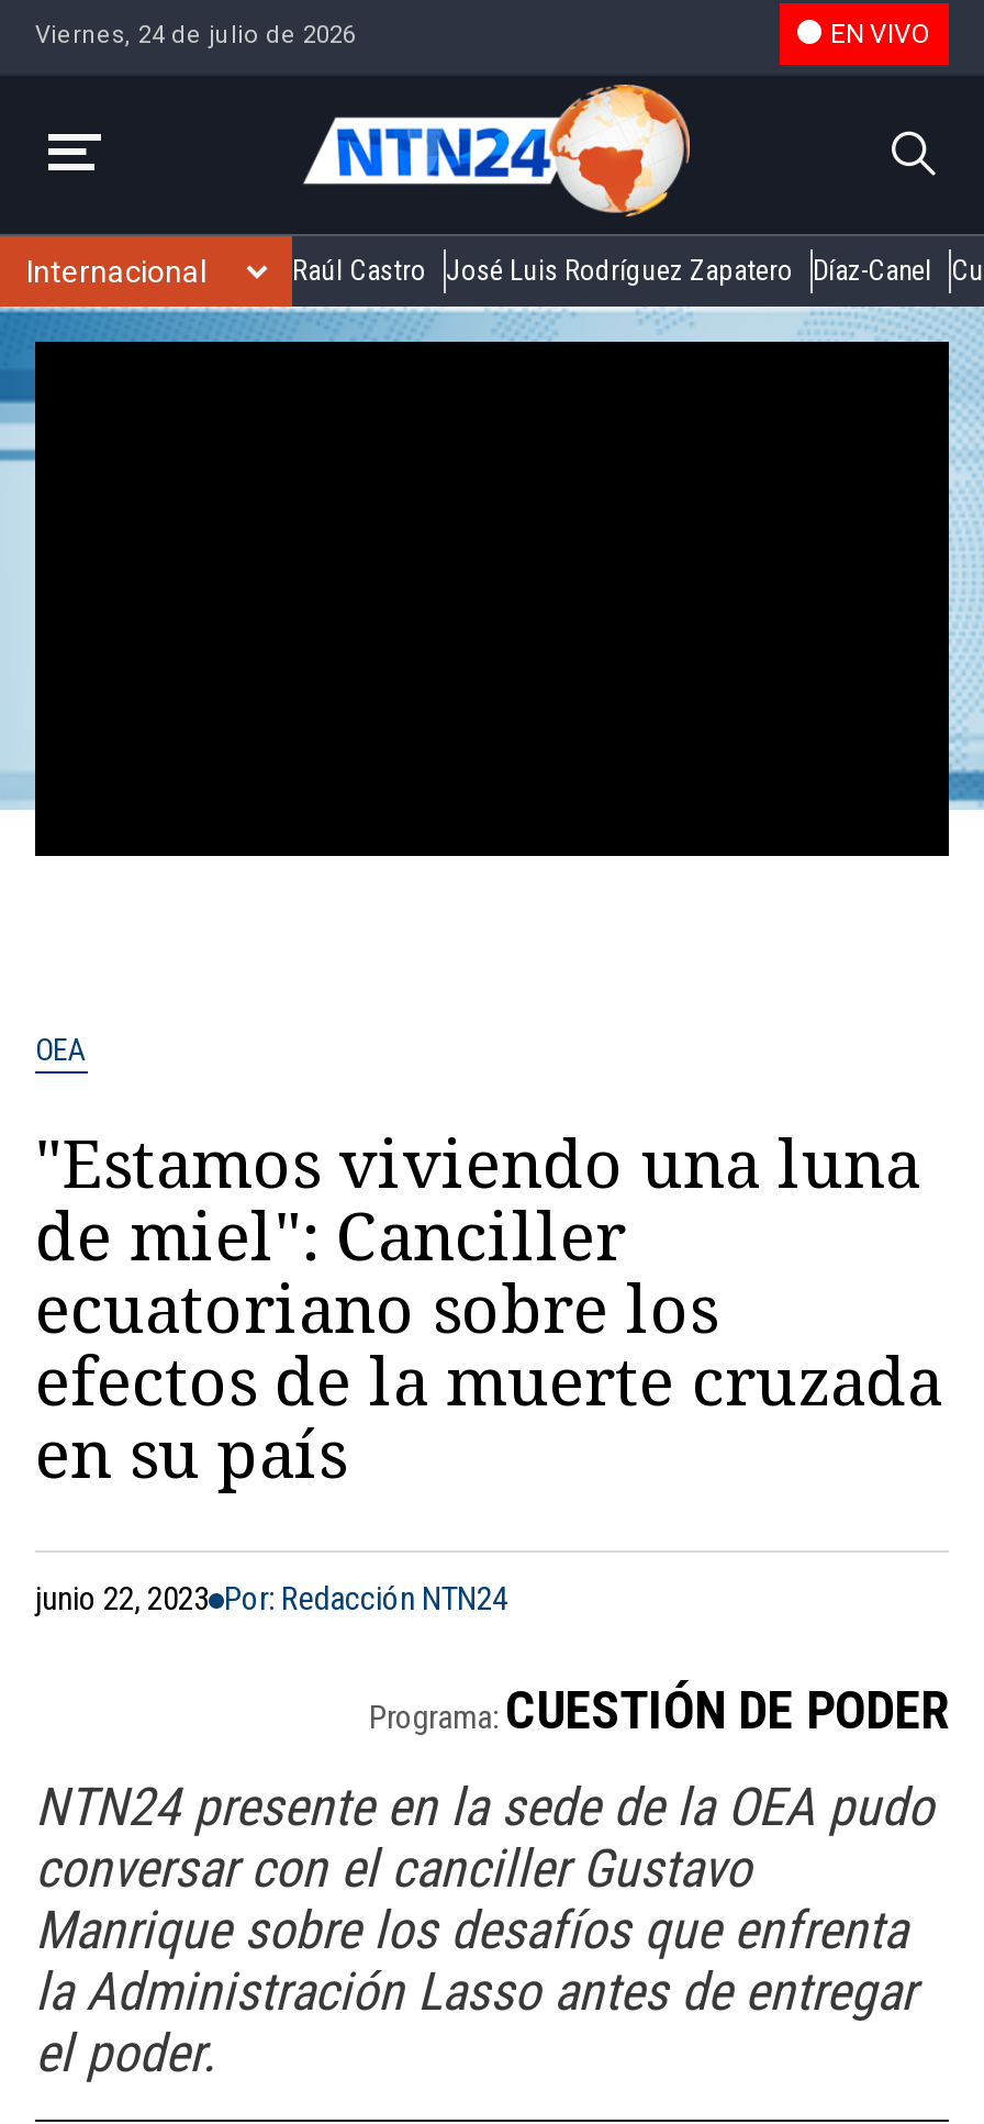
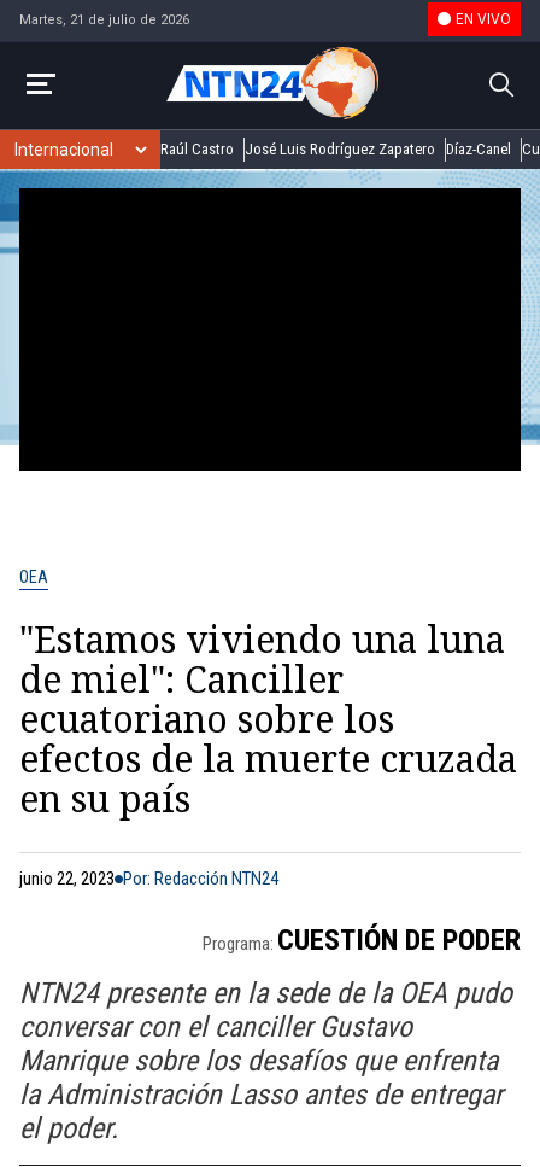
[35,20,356,48] Viernes, 24 de julio de 2026 -> [19,11,189,27] Martes, 21 de julio de 2026

